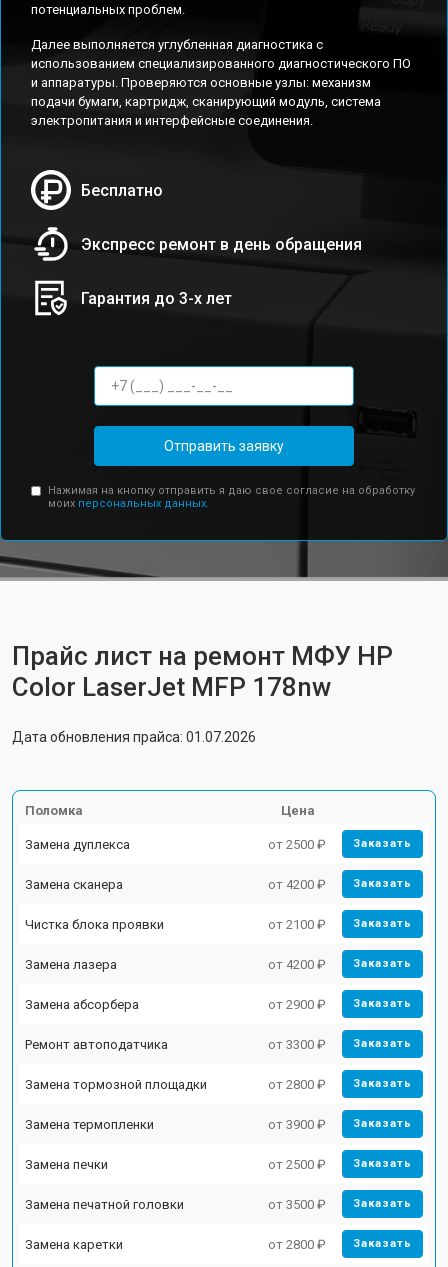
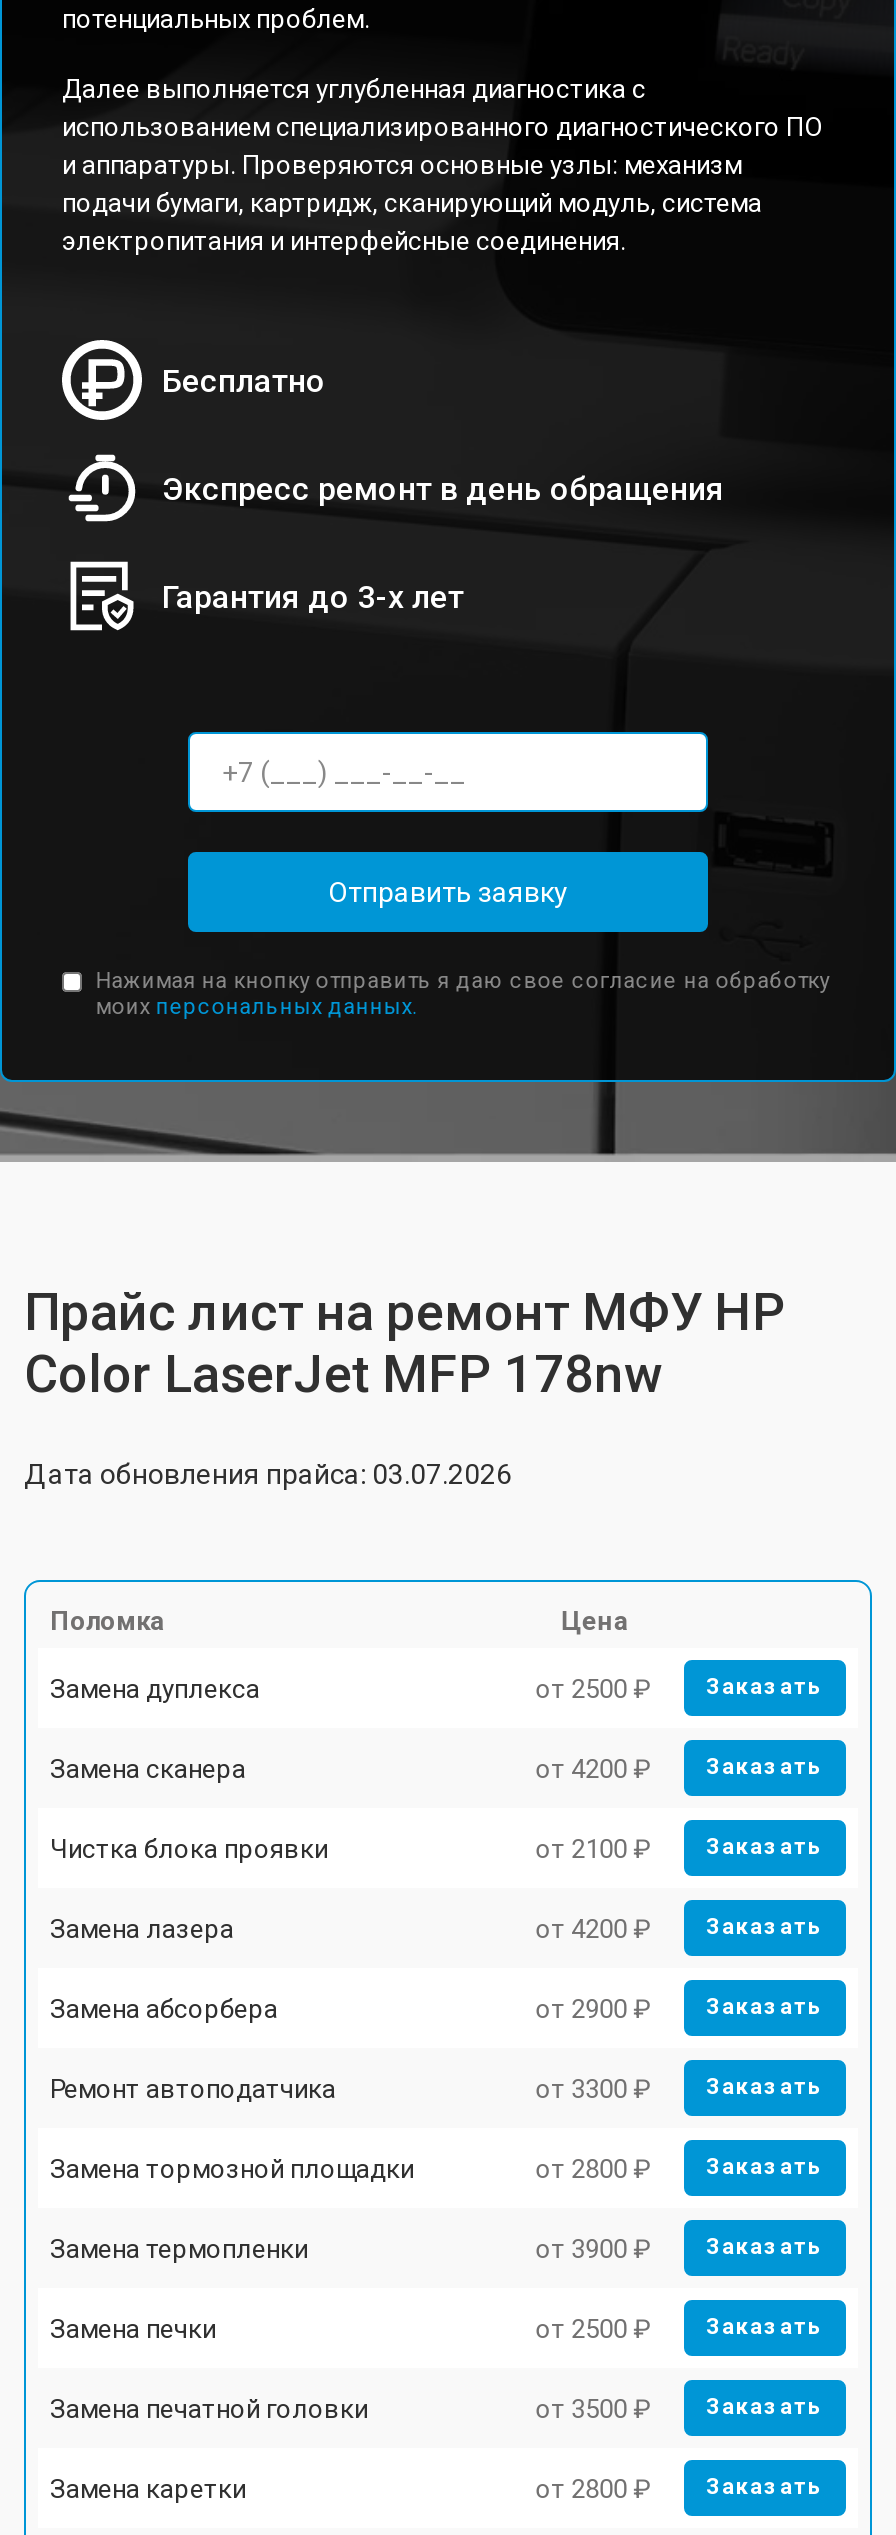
[12,729,256,745] Дата обновления прайса: 01.07.2026 -> [24,1458,512,1490] Дата обновления прайса: 03.07.2026

